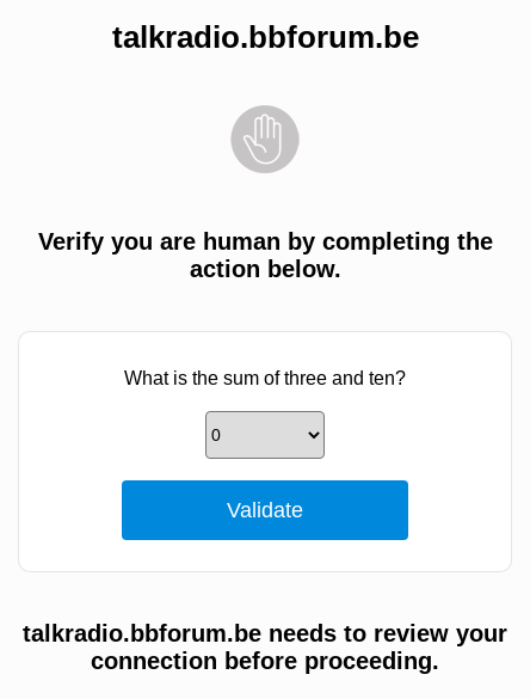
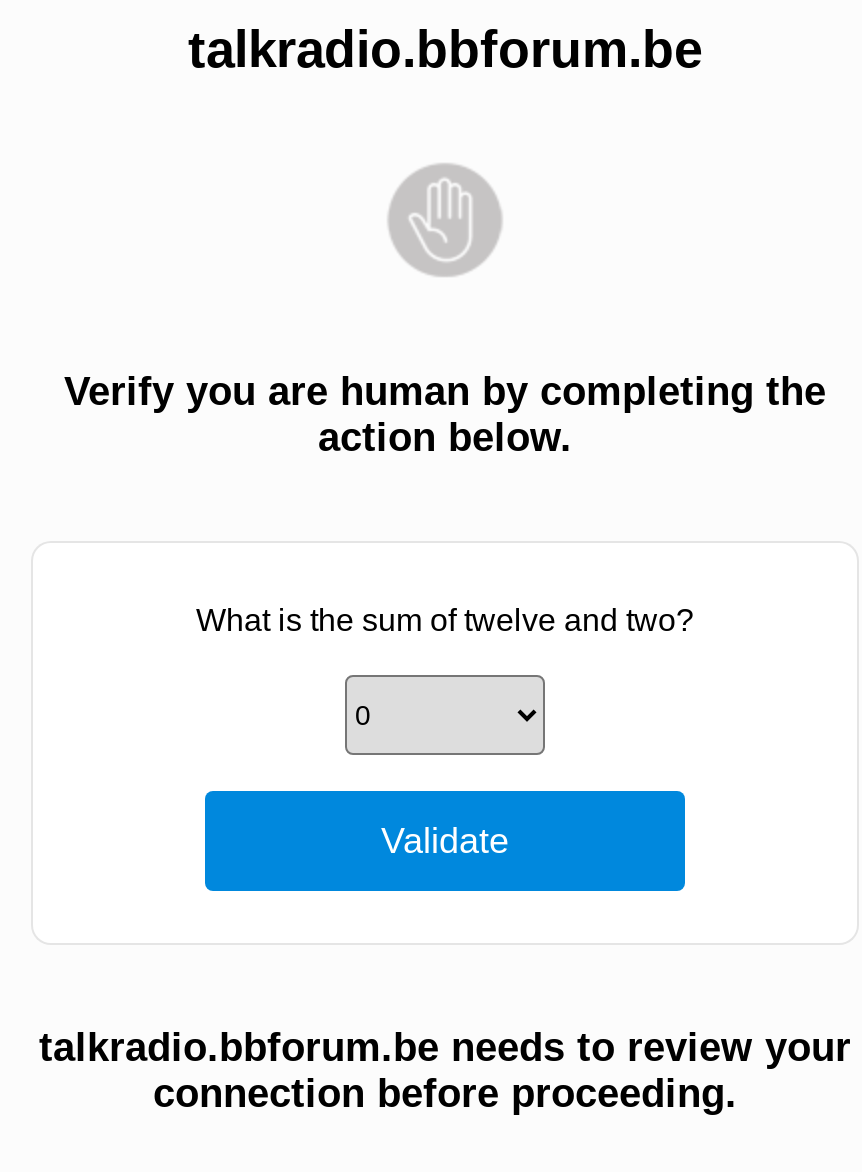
[124,368,406,388] What is the sum of three and ten? -> [196,603,694,637] What is the sum of twelve and two?

